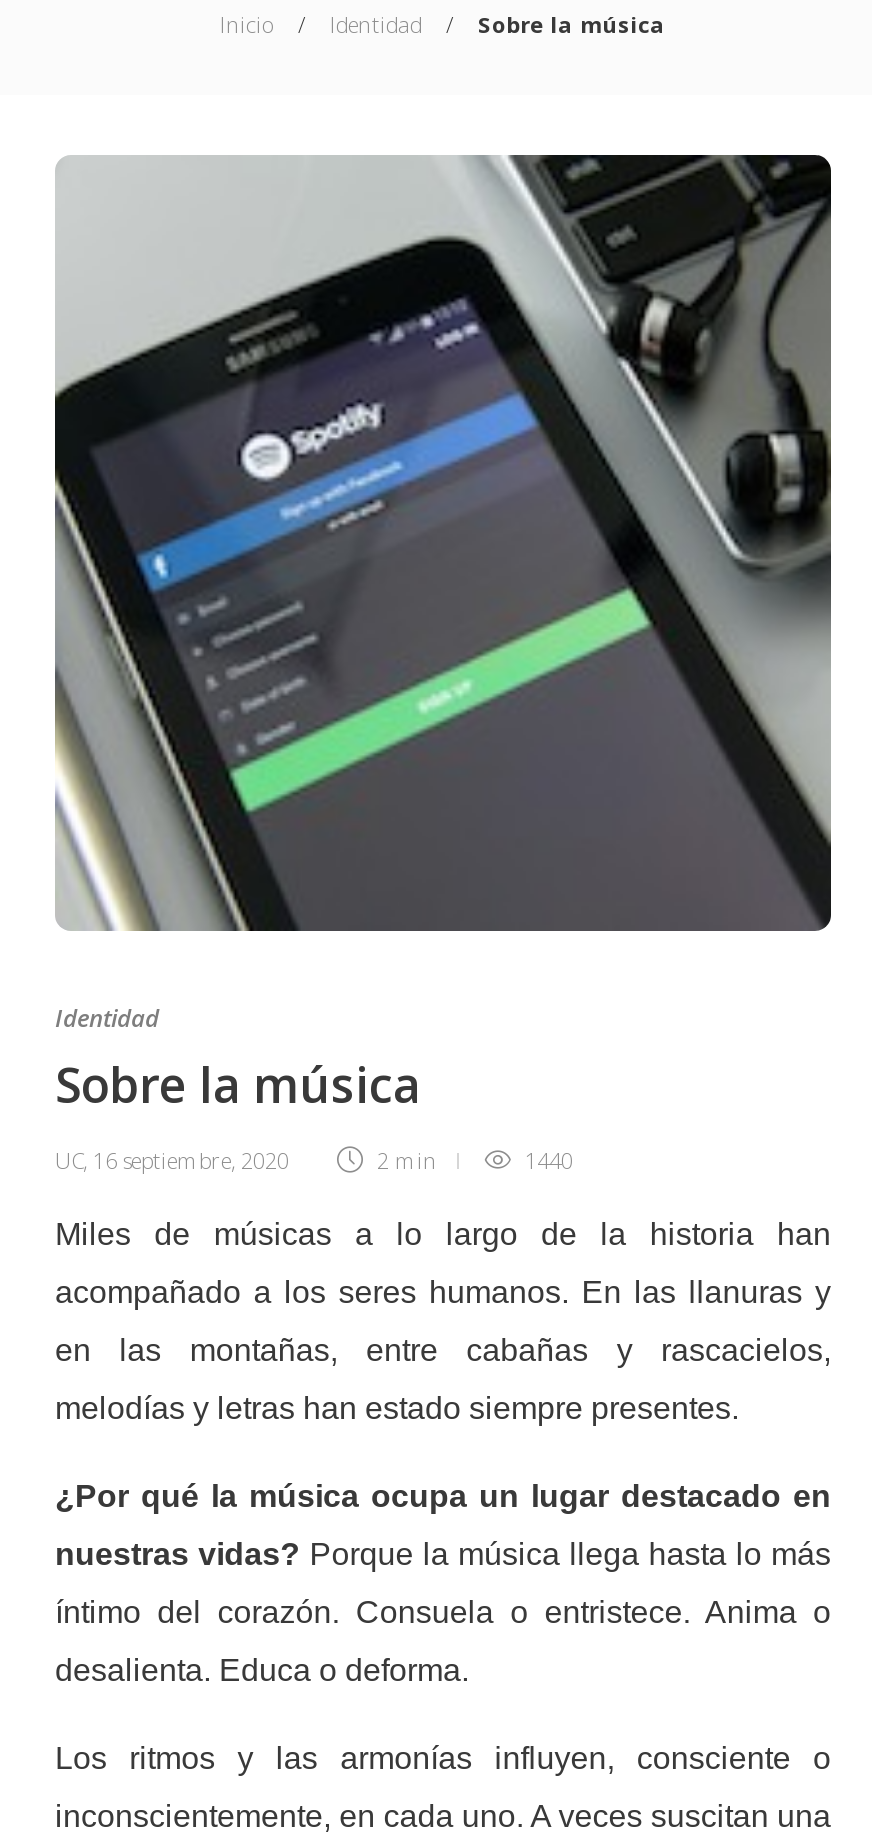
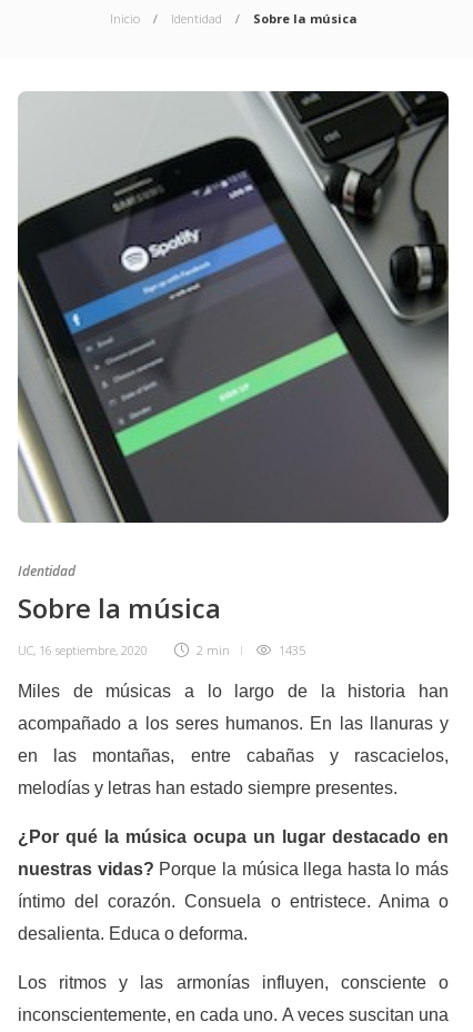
[519,1145,573,1175] 1440 -> [275,642,305,658] 1435

